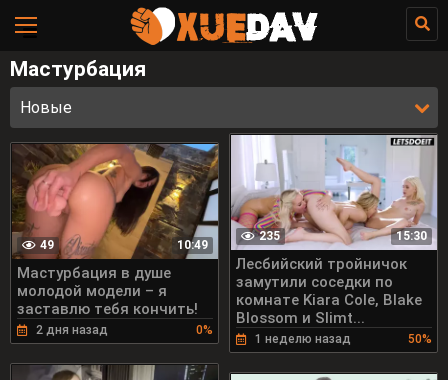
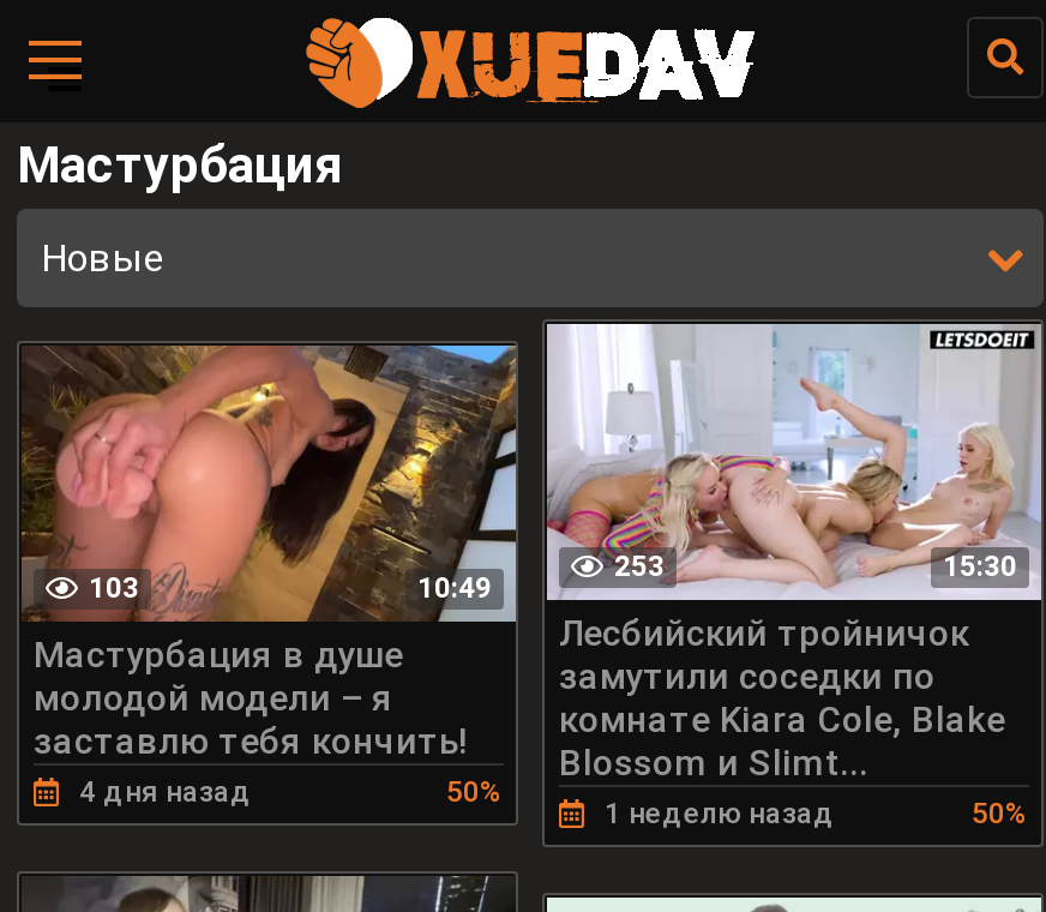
[259,229,280,243] 235 -> [614,550,665,583] 253
[40,238,54,252] 49 -> [89,571,139,605] 103
[33,323,108,337] 2 дня назад -> [72,776,252,810] 4 дня назад
[196,323,213,337] 0% -> [446,776,504,810] 50%

